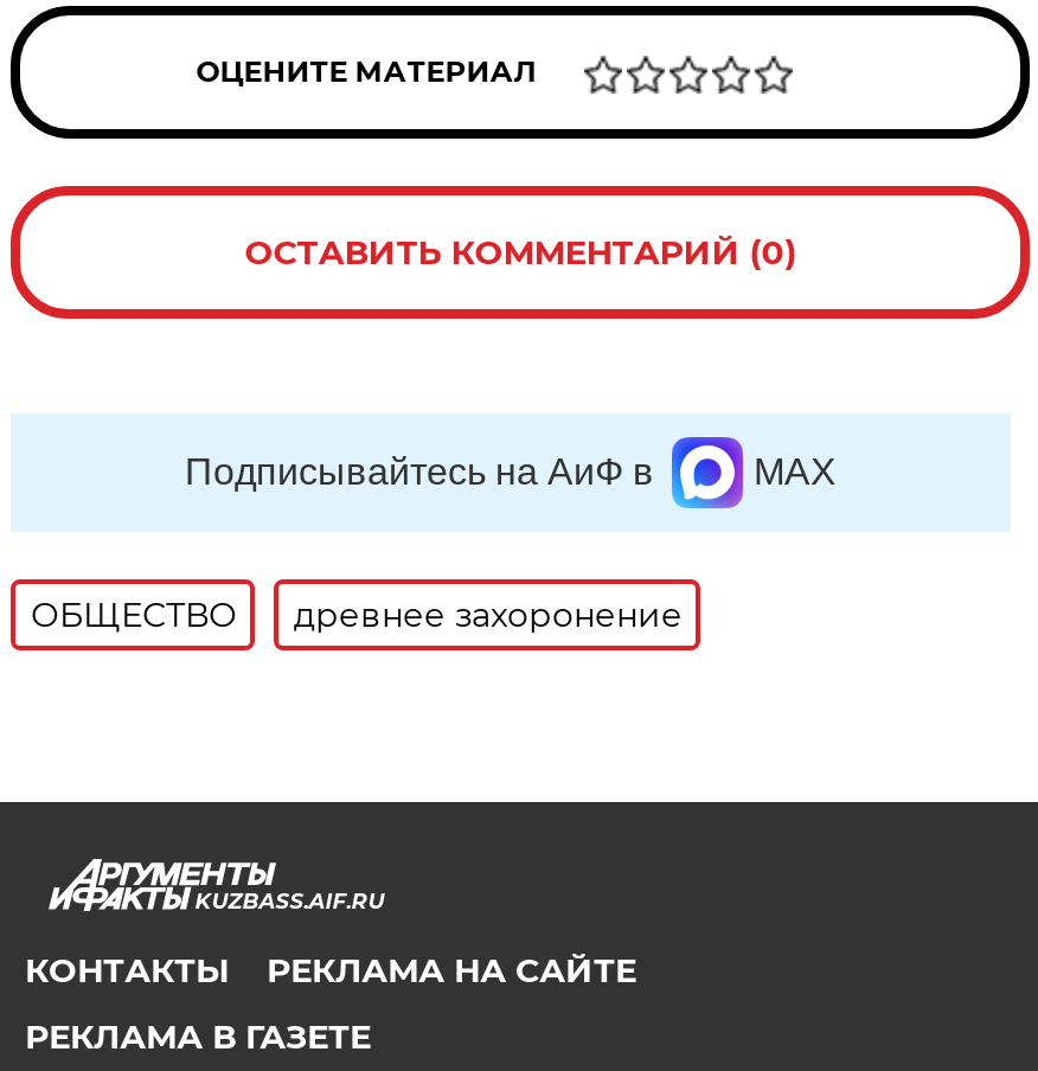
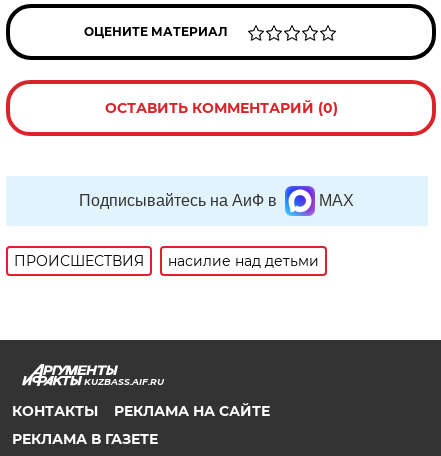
[31,593,682,636] ОБЩЕСТВО | древнее захоронение -> [14,252,319,270] ПРОИСШЕСТВИЯ | насилие над детьми

